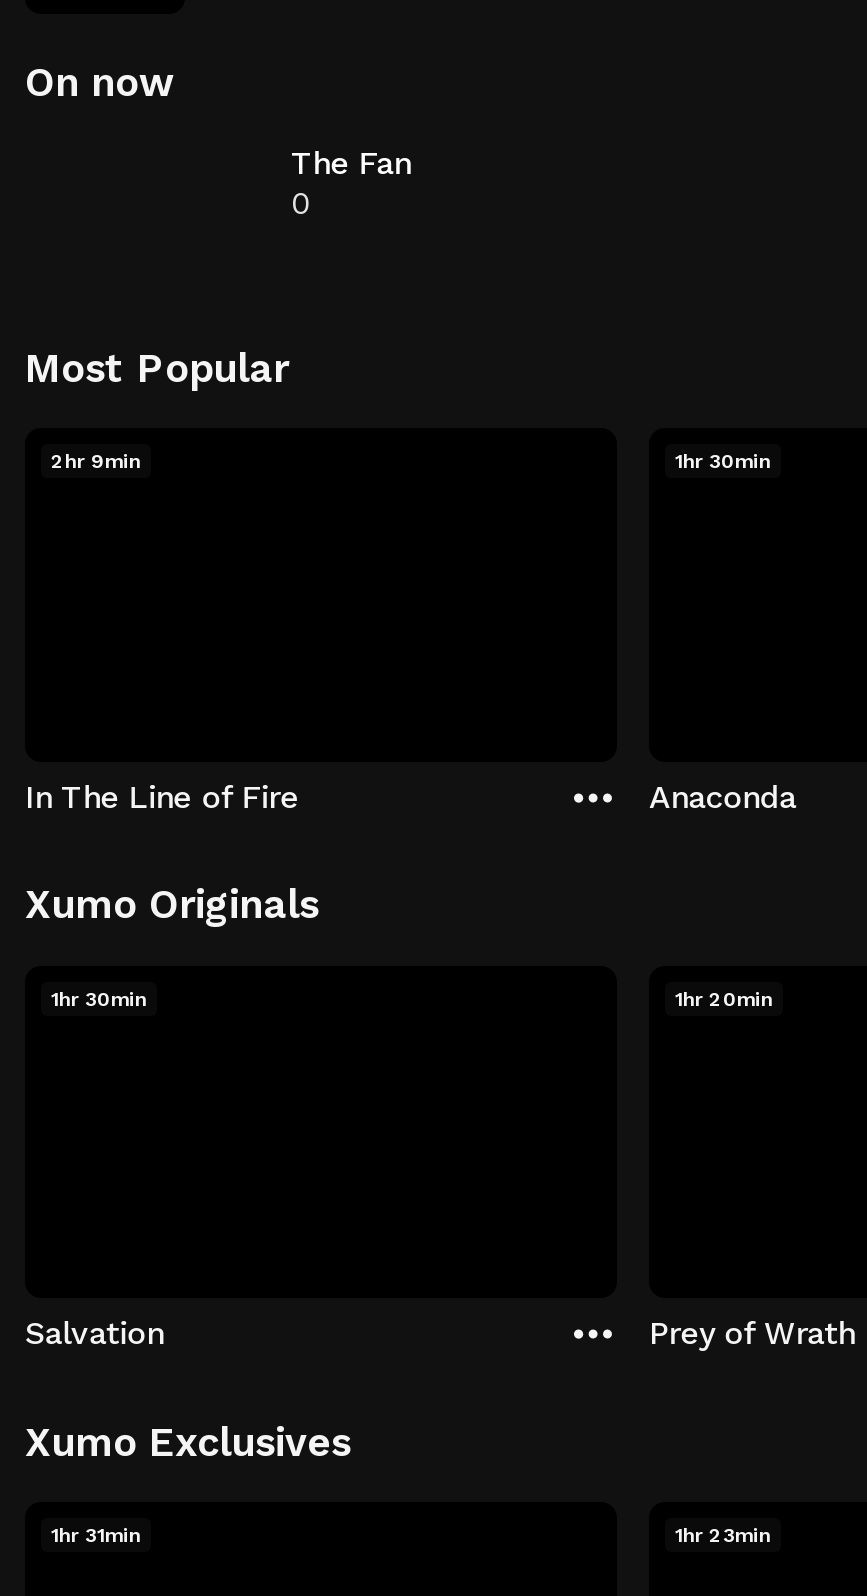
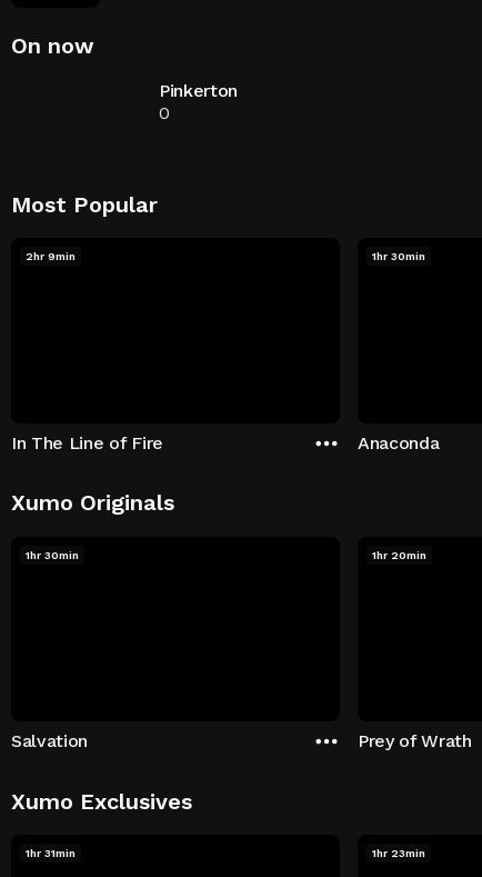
[291,144,411,182] The Fan -> [159,80,238,101] Pinkerton

